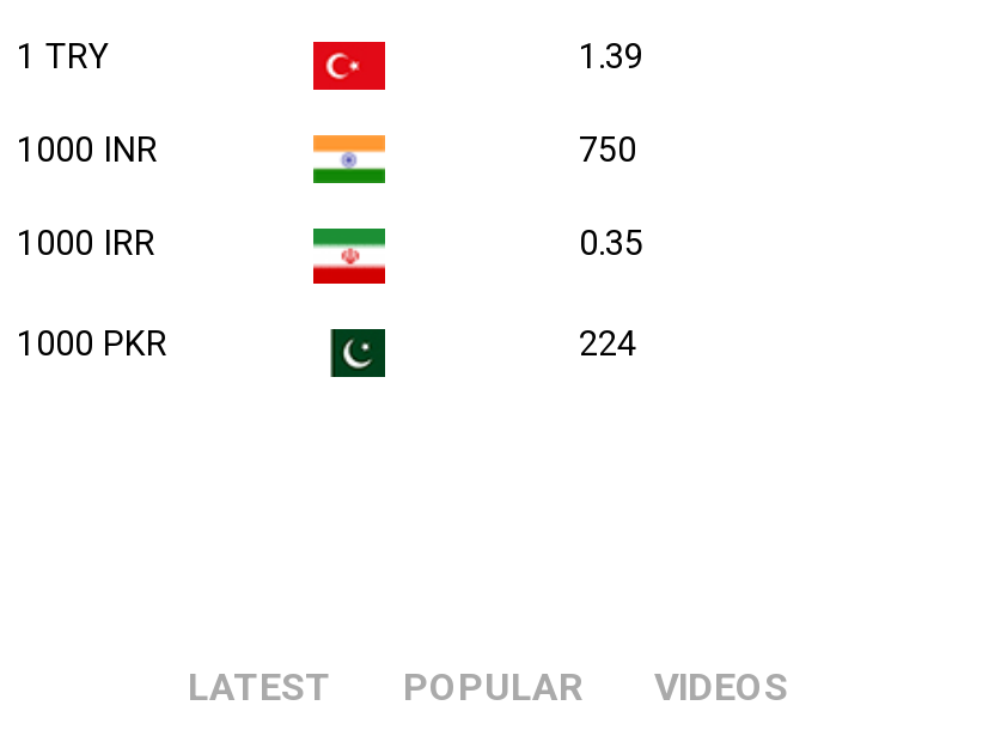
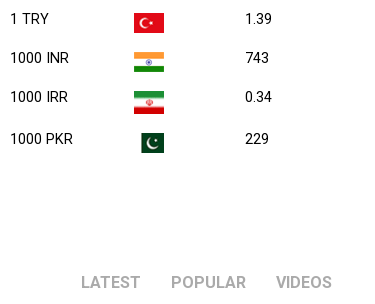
[579,130,636,171] 750 -> [245,50,269,67] 743
[579,224,643,264] 0.35 -> [245,89,272,106] 0.34
[579,324,636,365] 224 -> [245,131,269,148] 229

